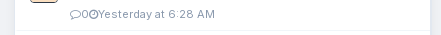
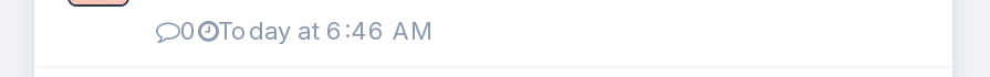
[98,7,215,21] Yesterday at 6:28 AM -> [218,15,433,46] Today at 6:46 AM

